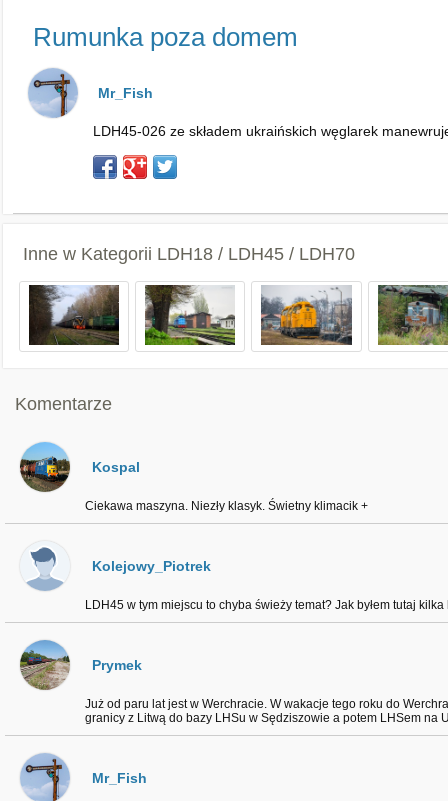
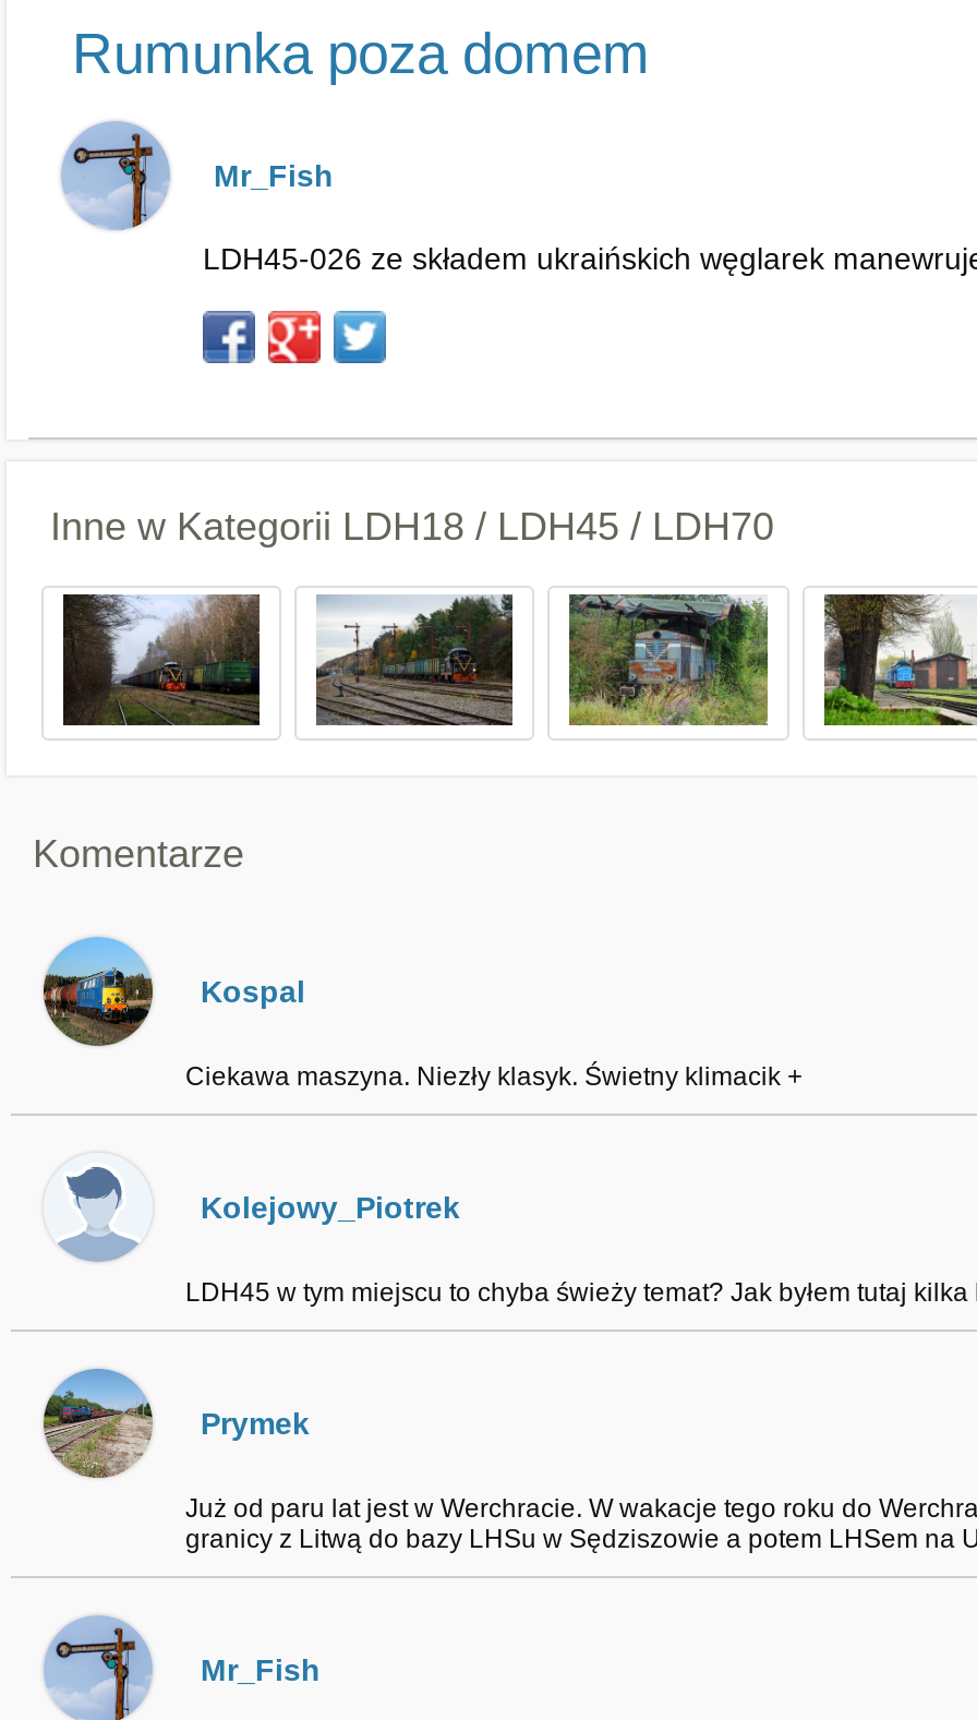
[144,284,236,346] [image] -> [316,594,515,727] [image]
[261,285,353,345] [image] -> [569,592,770,725] [image]
[377,284,445,346] [image] -> [822,594,970,727] [image]

